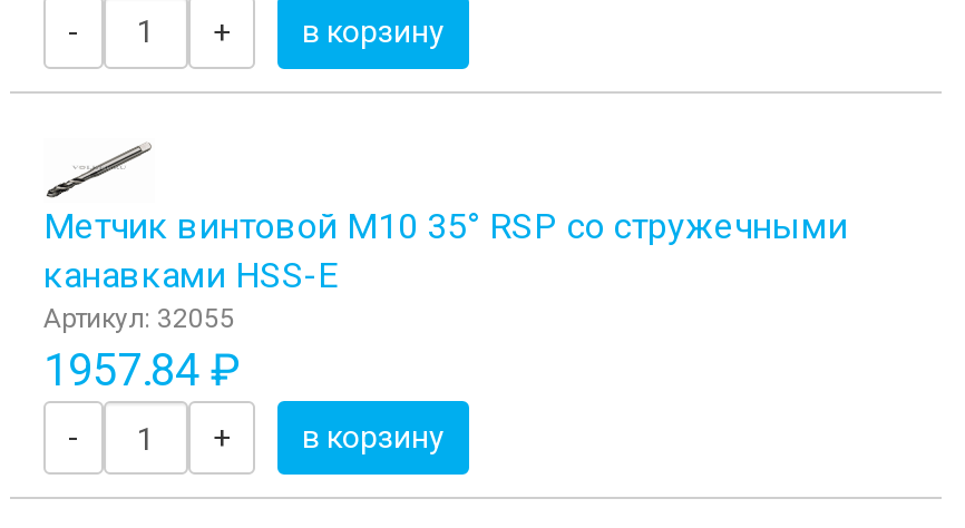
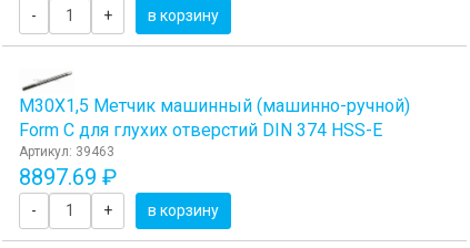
[43,205,848,397] Метчик винтовой М10 35° RSP со стружечными | канавками HSS-E | Артикул: 32055 | 1957.84 ₽ -> [19,95,410,190] М30Х1,5 Метчик машинный (машинно-ручной) | Form C для глухих отверстий DIN 374 HSS-E | Артикул: 39463 | 8897.69 ₽

